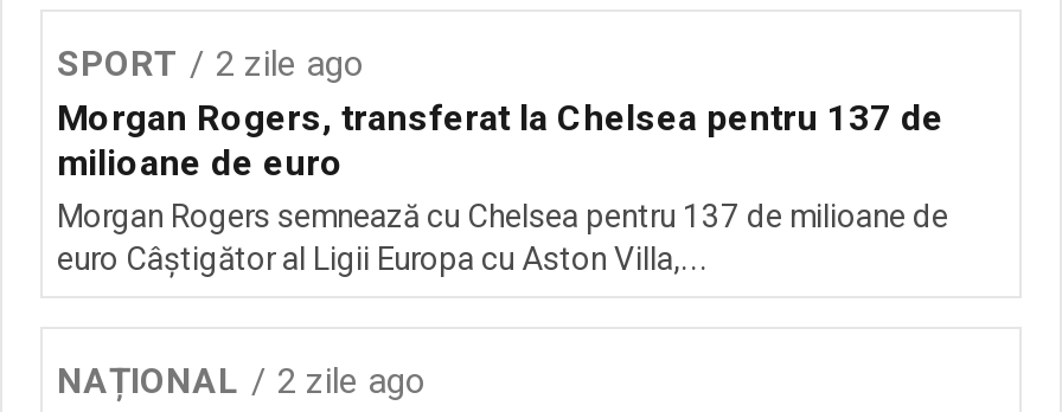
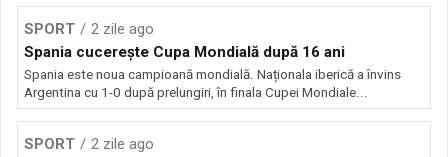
[57,97,948,277] Morgan Rogers, transferat la Chelsea pentru 137 de | milioane de euro | Morgan Rogers semnează cu Chelsea pentru 137 de milioane de | euro Câștigător al Ligii Europa cu Aston Villa,... -> [24,43,401,100] Spania cucerește Cupa Mondială după 16 ani | Spania este noua campioană mondială. Naționala iberică a învins | Argentina cu 1-0 după prelungiri, în finala Cupei Mondiale...
[57,360,239,403] NAȚIONAL -> [24,135,75,153] SPORT

